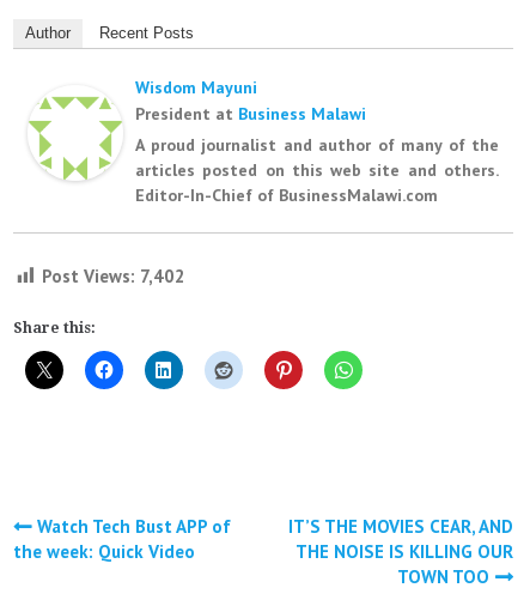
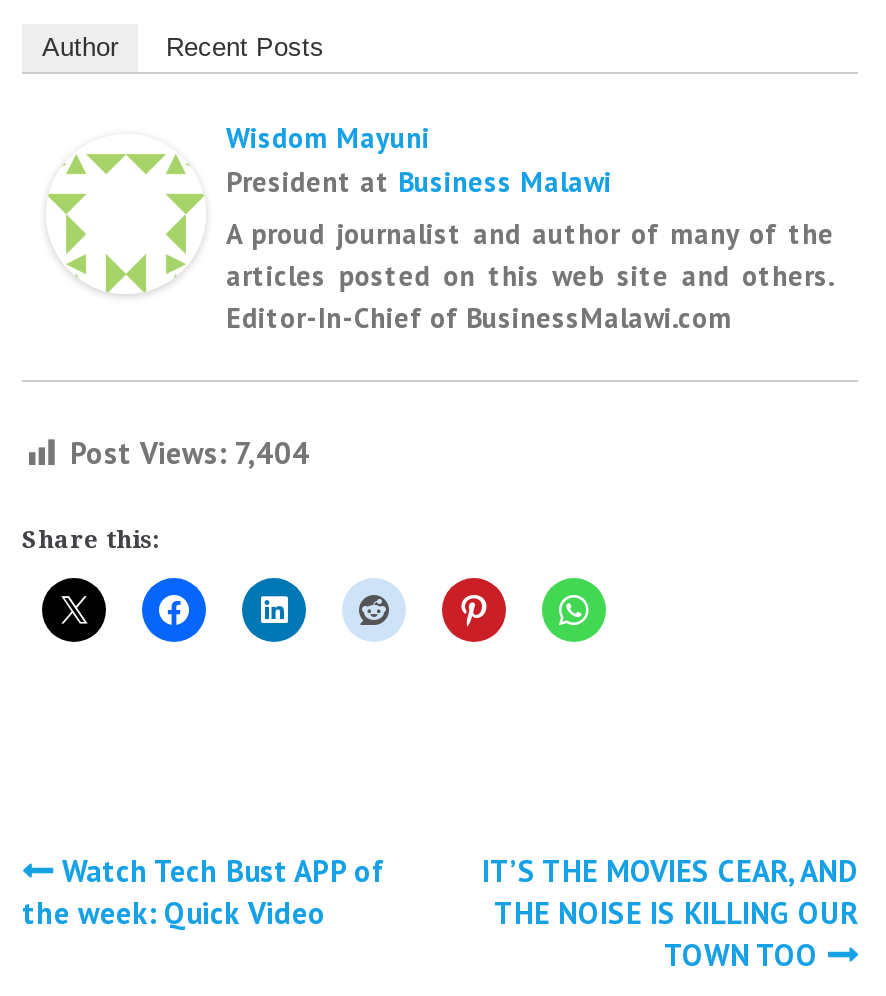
[42,265,185,287] Post Views: 7,402 -> [70,434,310,472] Post Views: 7,404

